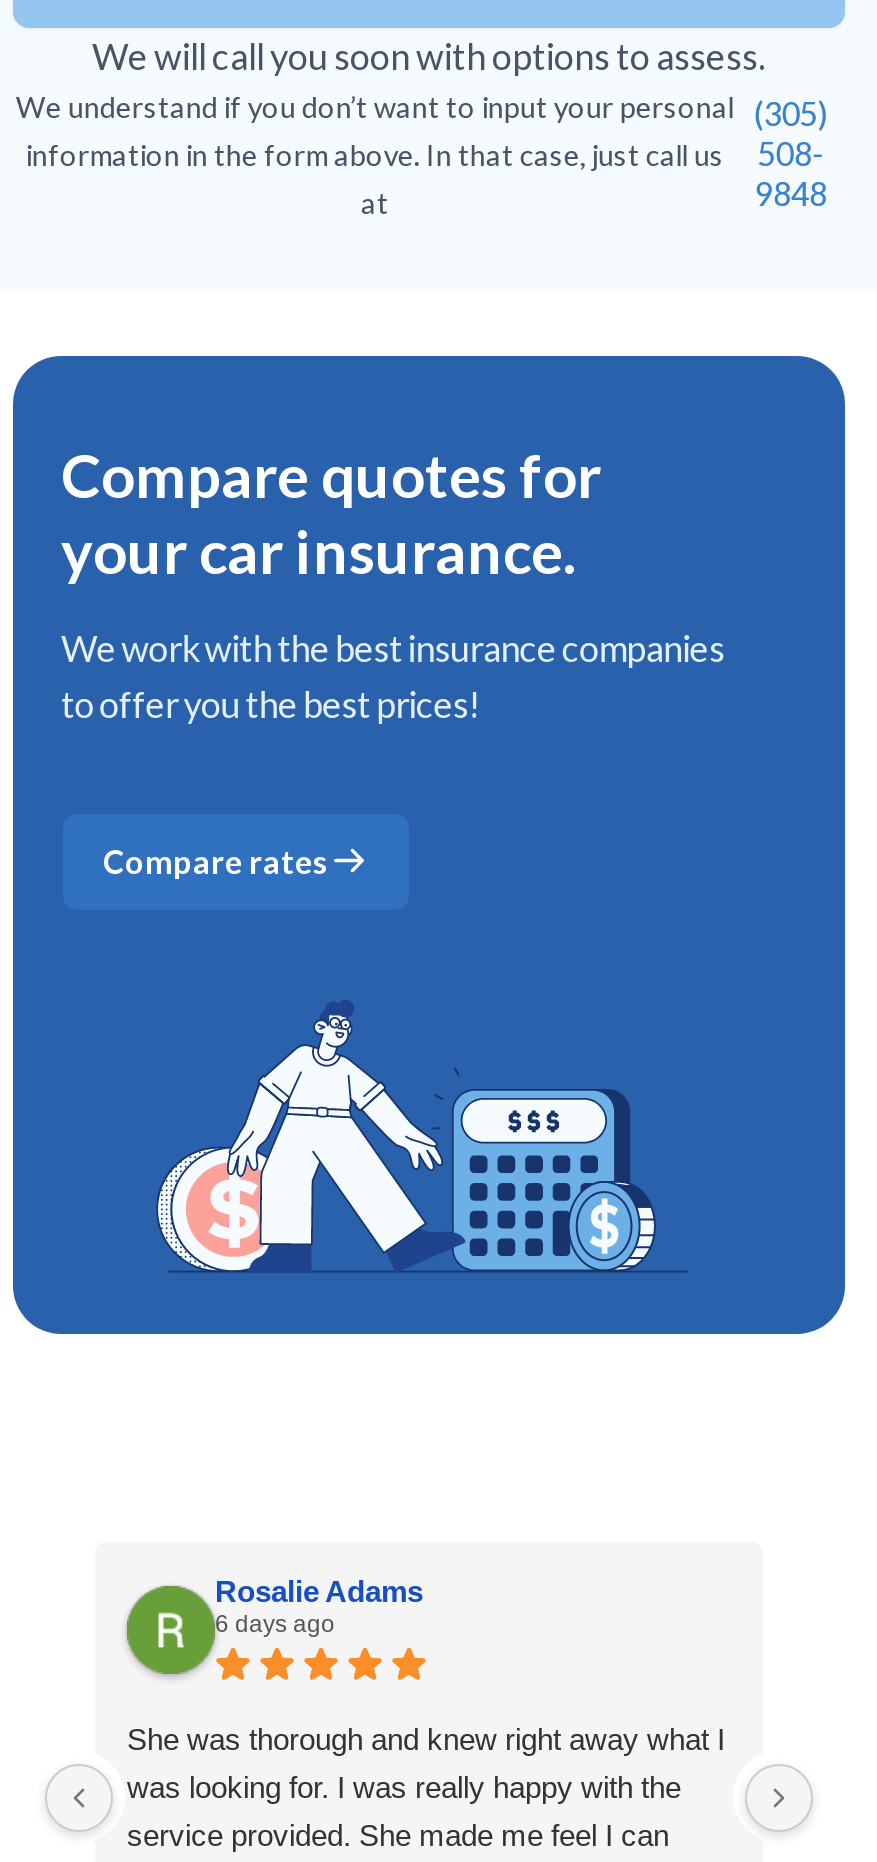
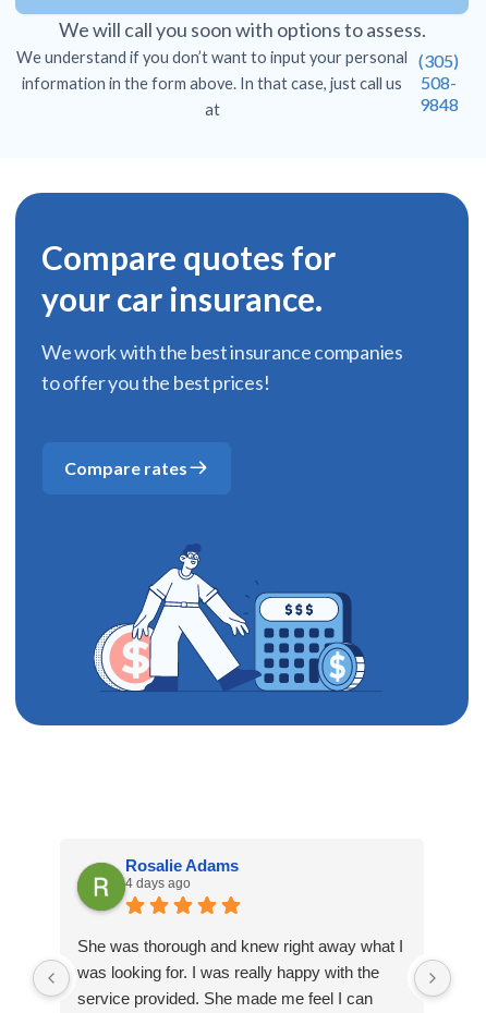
[215,1610,335,1638] 6 days ago -> [125,876,191,891] 4 days ago

